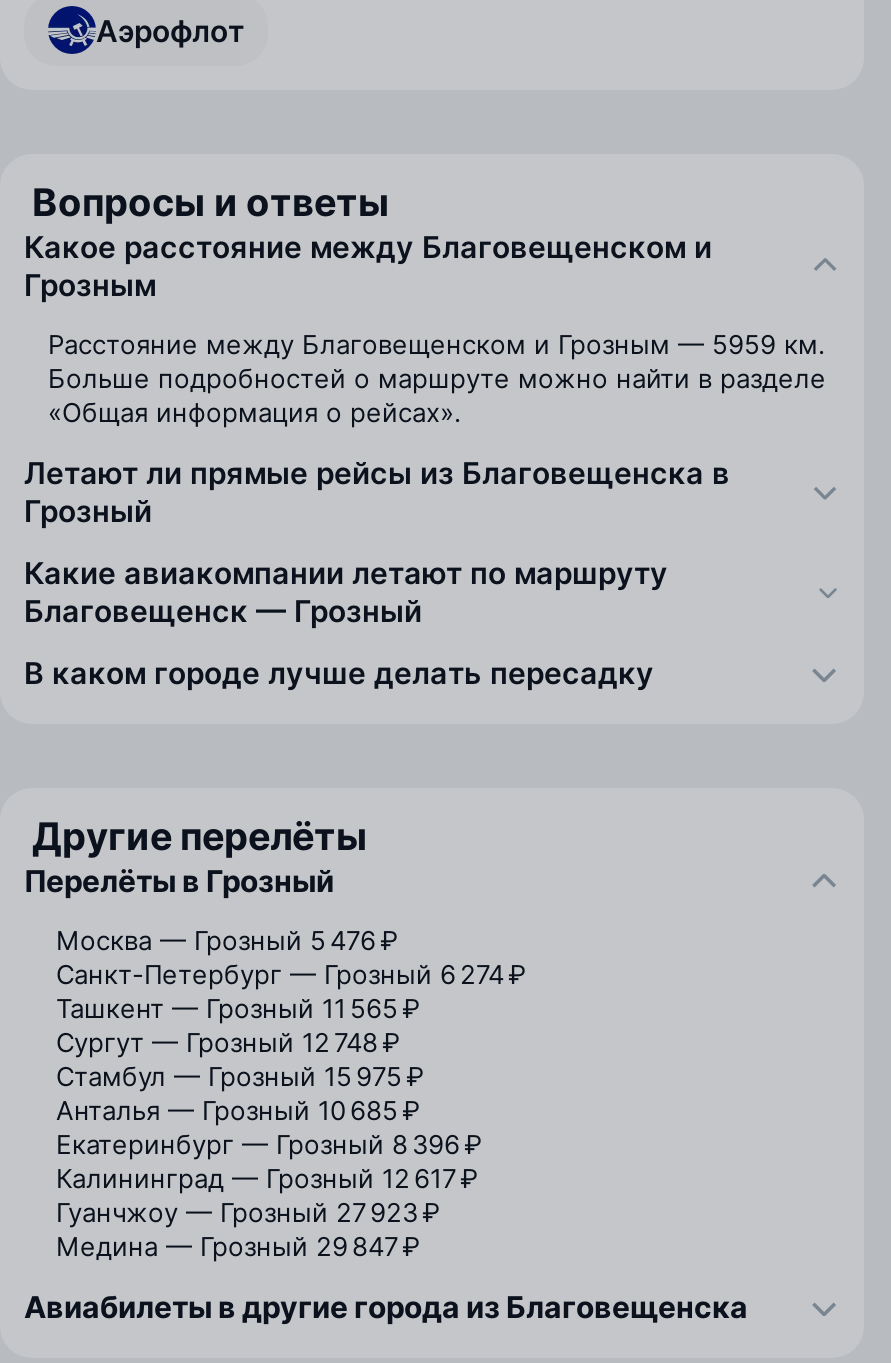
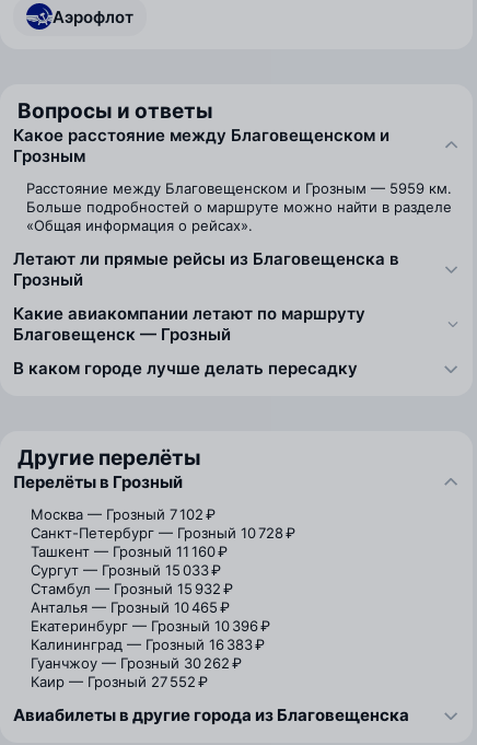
[56,924,398,956] Москва — Грозный 5 476 ₽ -> [31,505,216,523] Москва — Грозный 7 102 ₽
[56,958,526,990] Санкт-Петербург — Грозный 6 274 ₽ -> [31,524,295,542] Санкт-Петербург — Грозный 10 728 ₽
[56,992,420,1024] Ташкент — Грозный 11 565 ₽ -> [31,543,228,560] Ташкент — Грозный 11 160 ₽
[56,1026,400,1058] Сургут — Грозный 12 748 ₽ -> [31,561,221,579] Сургут — Грозный 15 033 ₽
[56,1060,424,1092] Стамбул — Грозный 15 975 ₽ -> [31,580,233,597] Стамбул — Грозный 15 932 ₽
[56,1094,420,1126] Анталья — Грозный 10 685 ₽ -> [31,598,230,616] Анталья — Грозный 10 465 ₽
[56,1128,482,1160] Екатеринбург — Грозный 8 396 ₽ -> [31,617,270,635] Екатеринбург — Грозный 10 396 ₽
[56,1162,478,1194] Калининград — Грозный 12 617 ₽ -> [31,636,265,653] Калининград — Грозный 16 383 ₽
[56,1196,440,1228] Гуанчжоу — Грозный 27 923 ₽ -> [31,654,242,672] Гуанчжоу — Грозный 30 262 ₽
[56,1230,420,1262] Медина — Грозный 29 847 ₽ -> [31,673,208,690] Каир — Грозный 27 552 ₽

